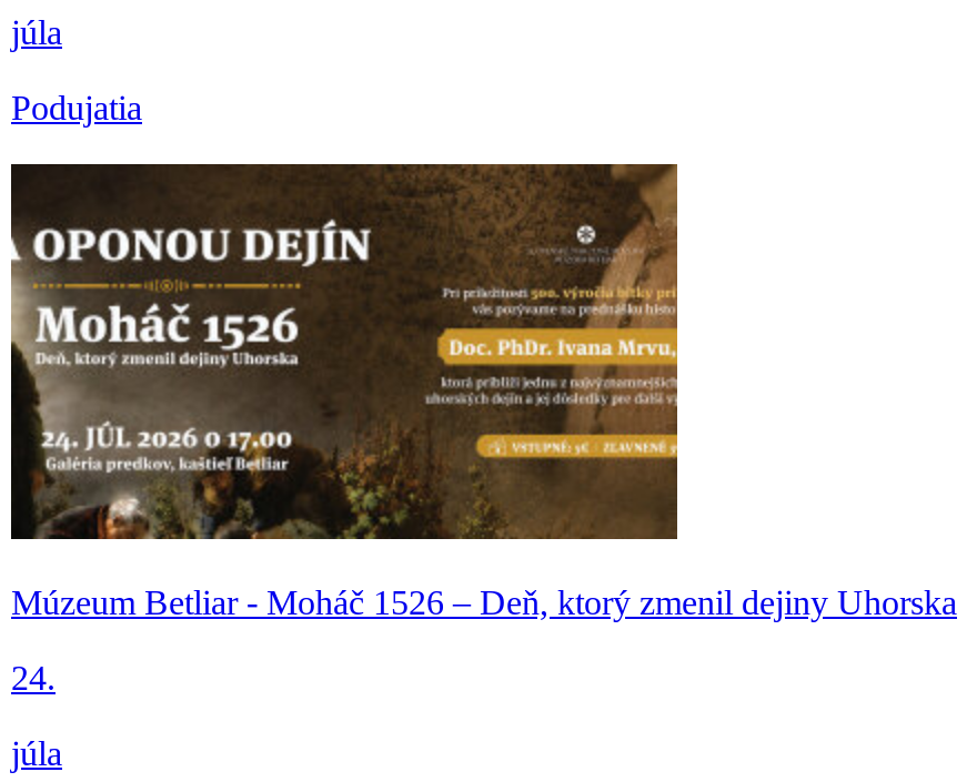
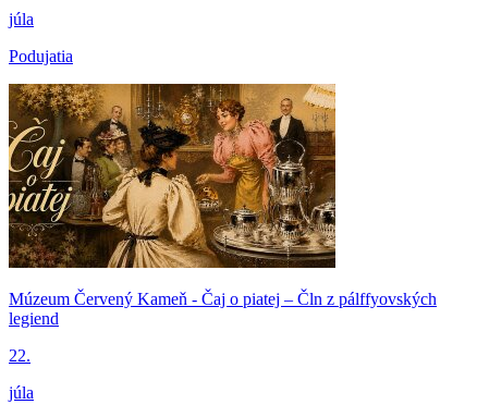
[11,162,957,622] [image] | Múzeum Betliar - Moháč 1526 – Deň, ktorý zmenil dejiny Uhorska -> [8,83,437,328] [image] | Múzeum Červený Kameň - Čaj o piatej – Čln z pálffyovských | legiend
[11,660,56,697] 24. -> [9,347,30,365] 22.

